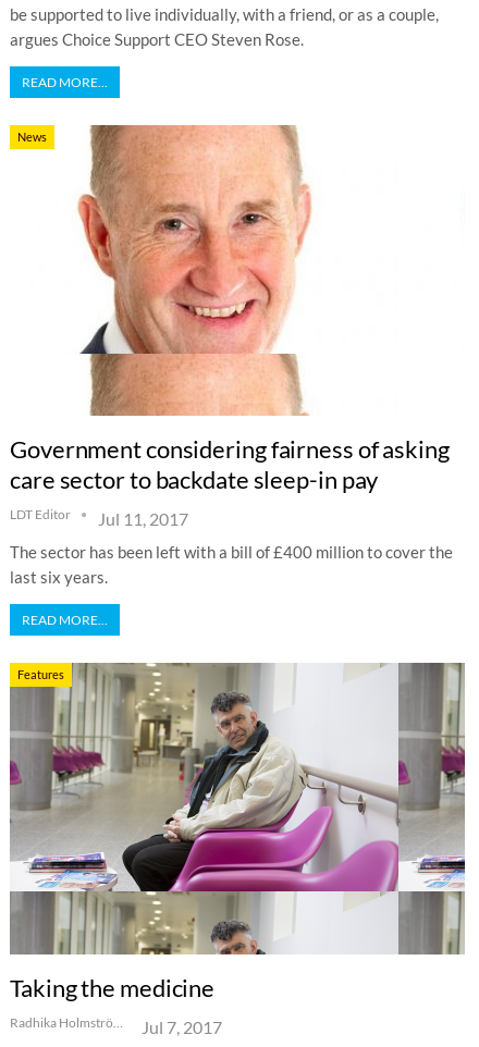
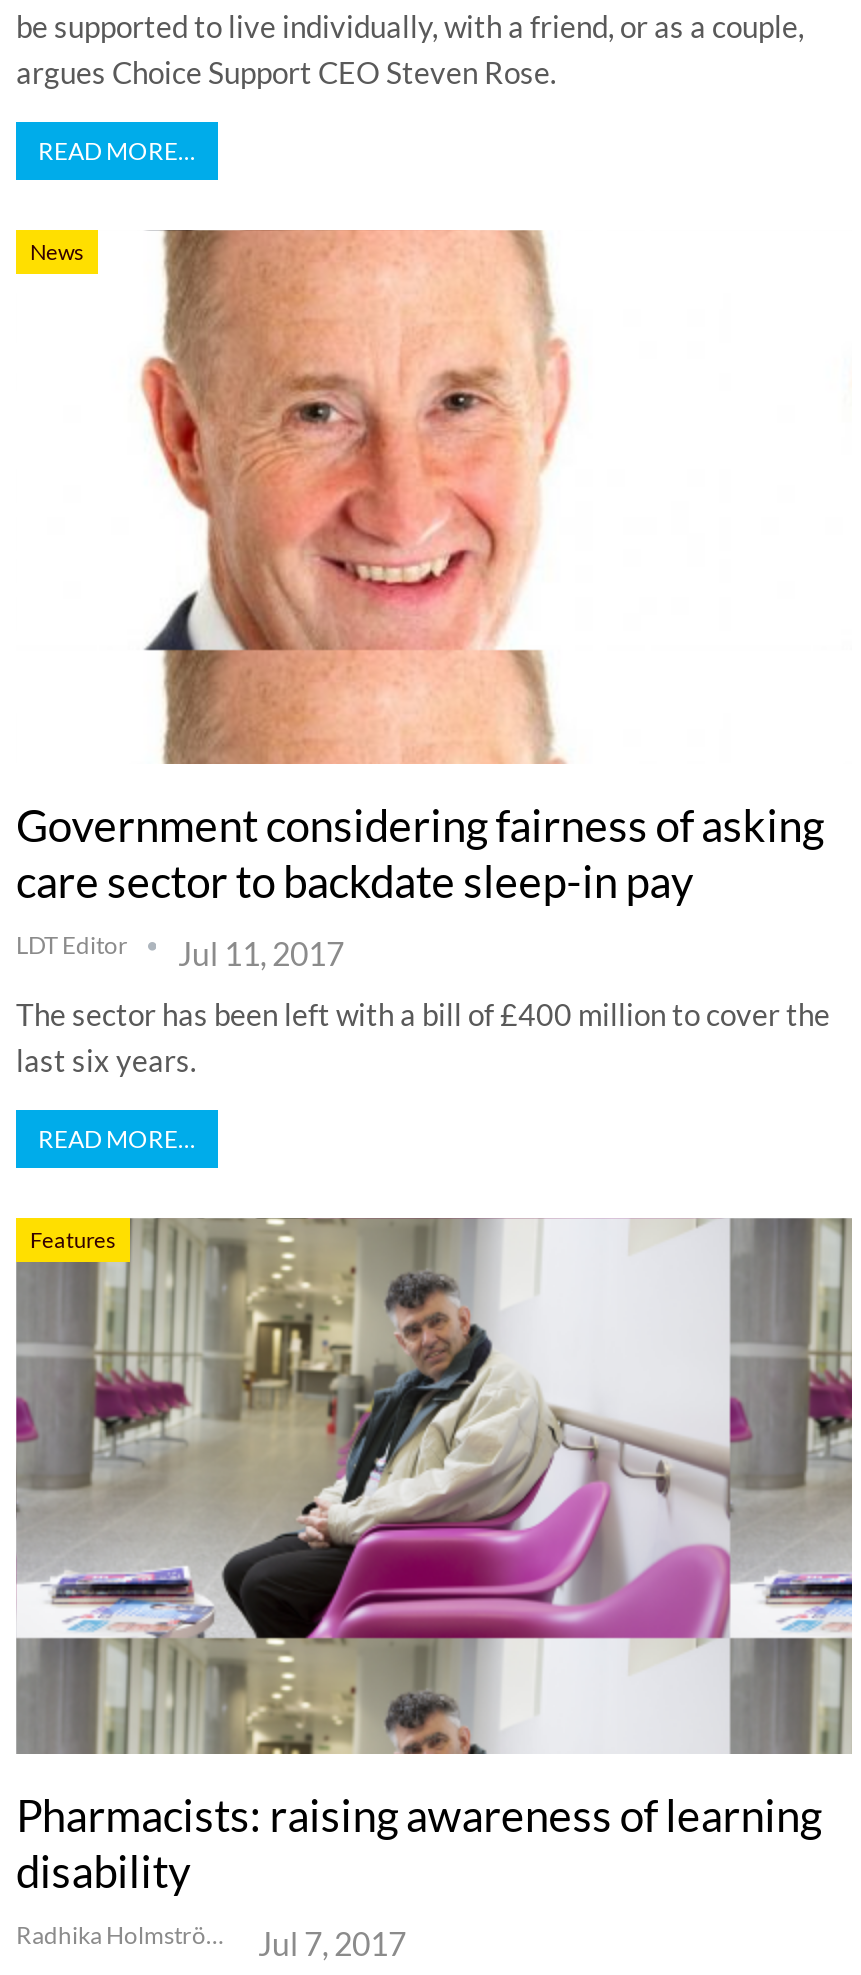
[10,973,215,1002] Taking the medicine -> [16,1788,822,1898] Pharmacists: raising awareness of learning | disability

